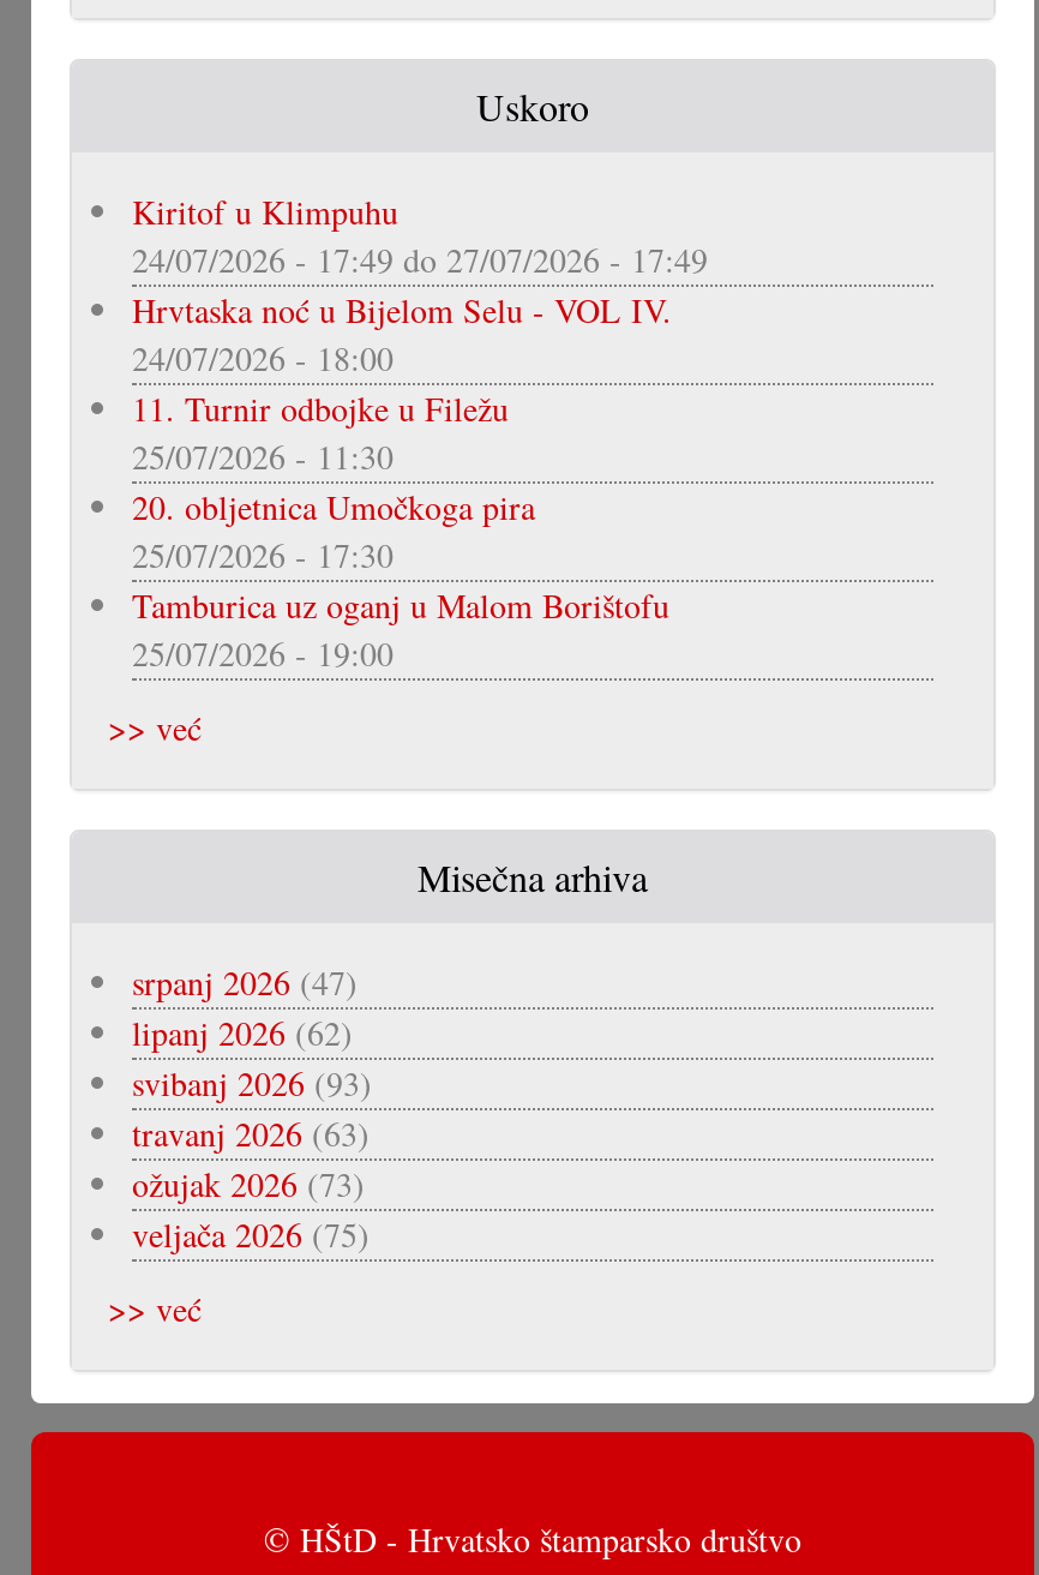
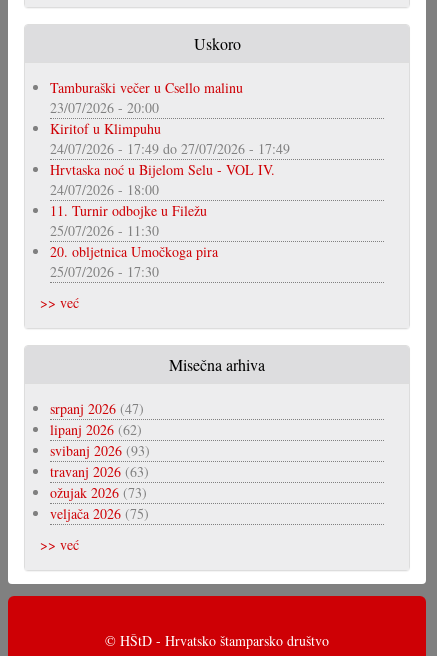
none -> [50,78,243,117] Tamburaški večer u Csello malinu | 23/07/2026 - 20:00
moved [132,189,708,578] -> [50,119,290,281]: Kiritof u Klimpuhu | 24/07/2026 - 17:49 do 27/07/2026 - 17:49 | Hrvtaska noć u Bijelom Selu - VOL IV. | 24/07/2026 - 18:00 | 11. Turnir odbojke u Filežu | 25/07/2026 - 11:30 | 20. obljetnica Umočkoga pira | 25/07/2026 - 17:30
[132,583,669,677] Tamburica uz oganj u Malom Borištofu | 25/07/2026 - 19:00 -> none

